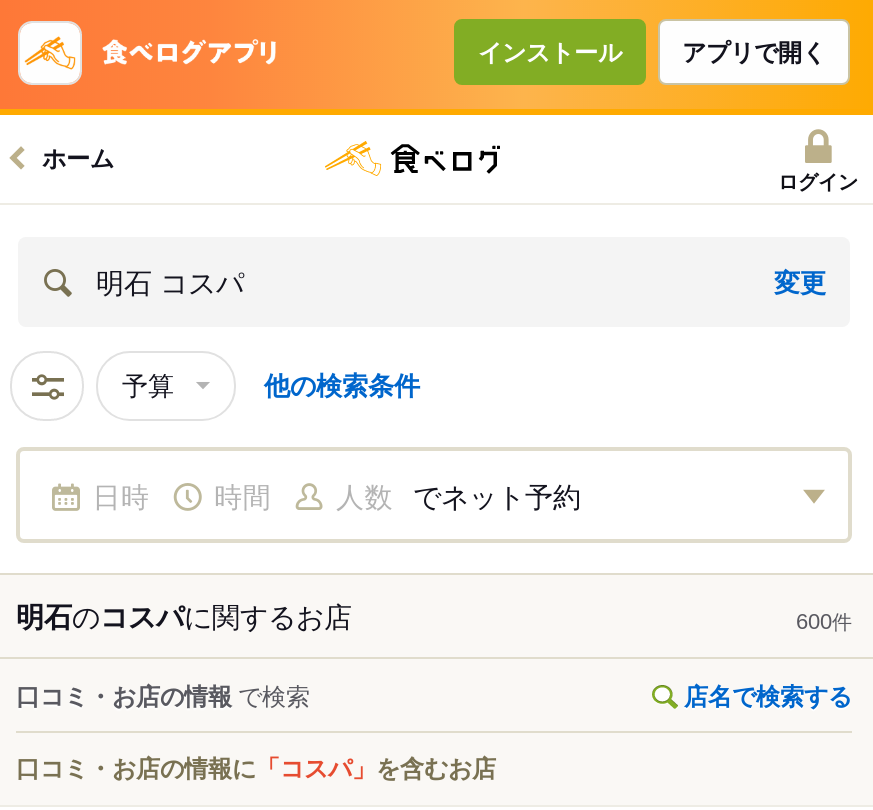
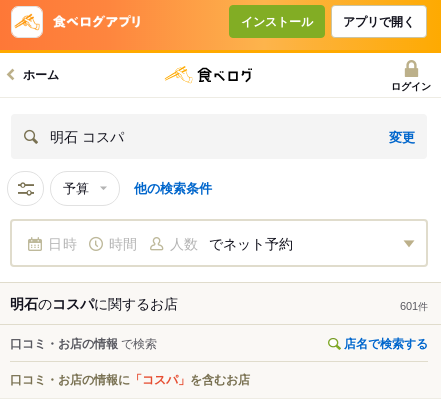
[796,610,852,634] 600件 -> [400,300,428,312] 601件

